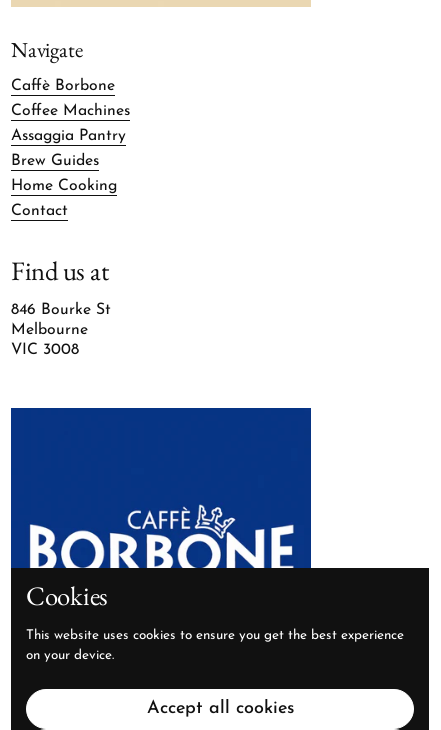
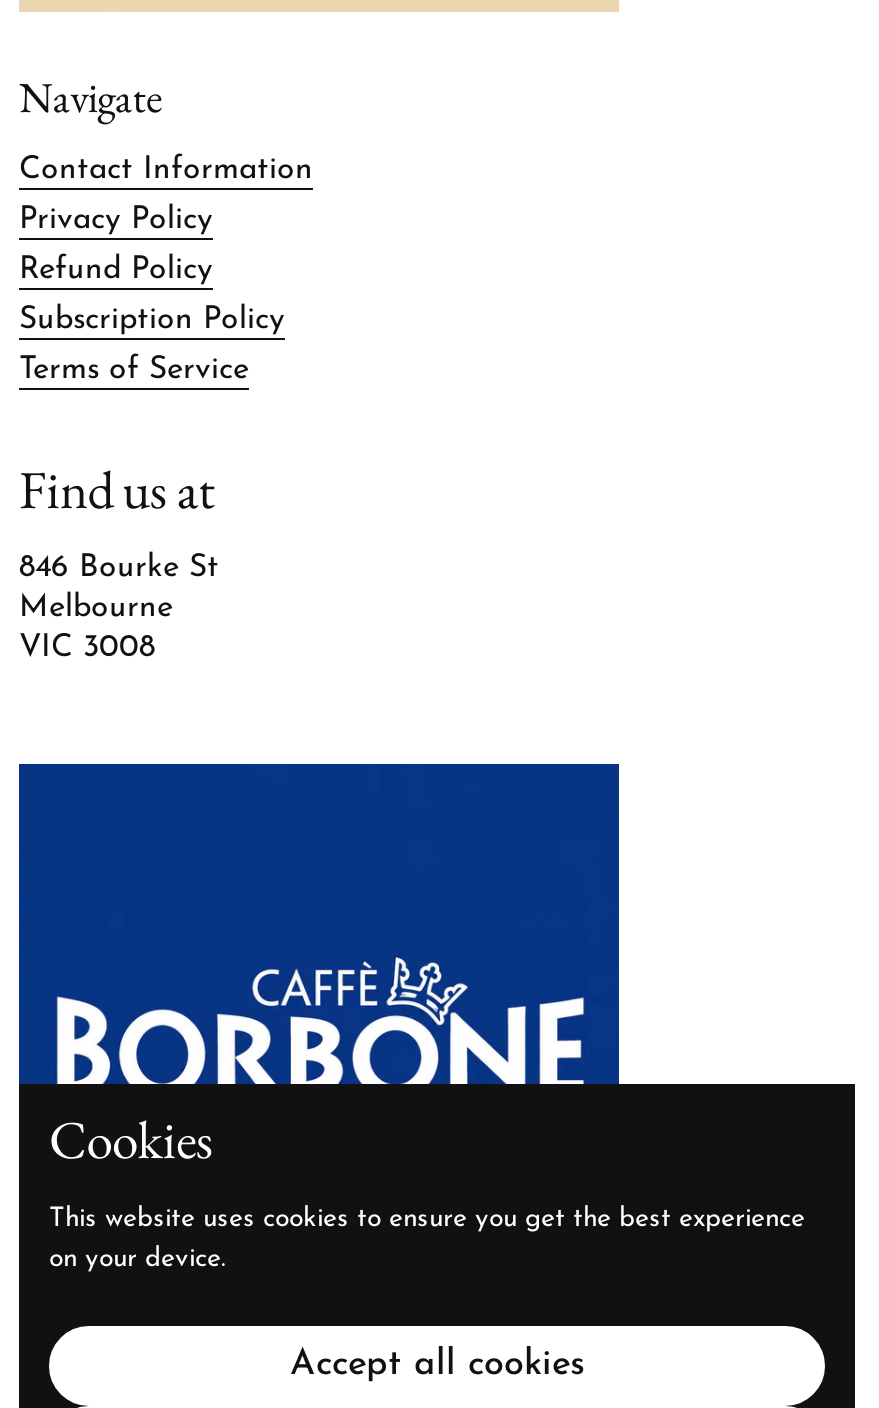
[11,77,130,218] Caffè Borbone | Coffee Machines | Assaggia Pantry | Brew Guides | Home Cooking | Contact -> [19,153,313,385] Contact Information | Privacy Policy | Refund Policy | Subscription Policy | Terms of Service

